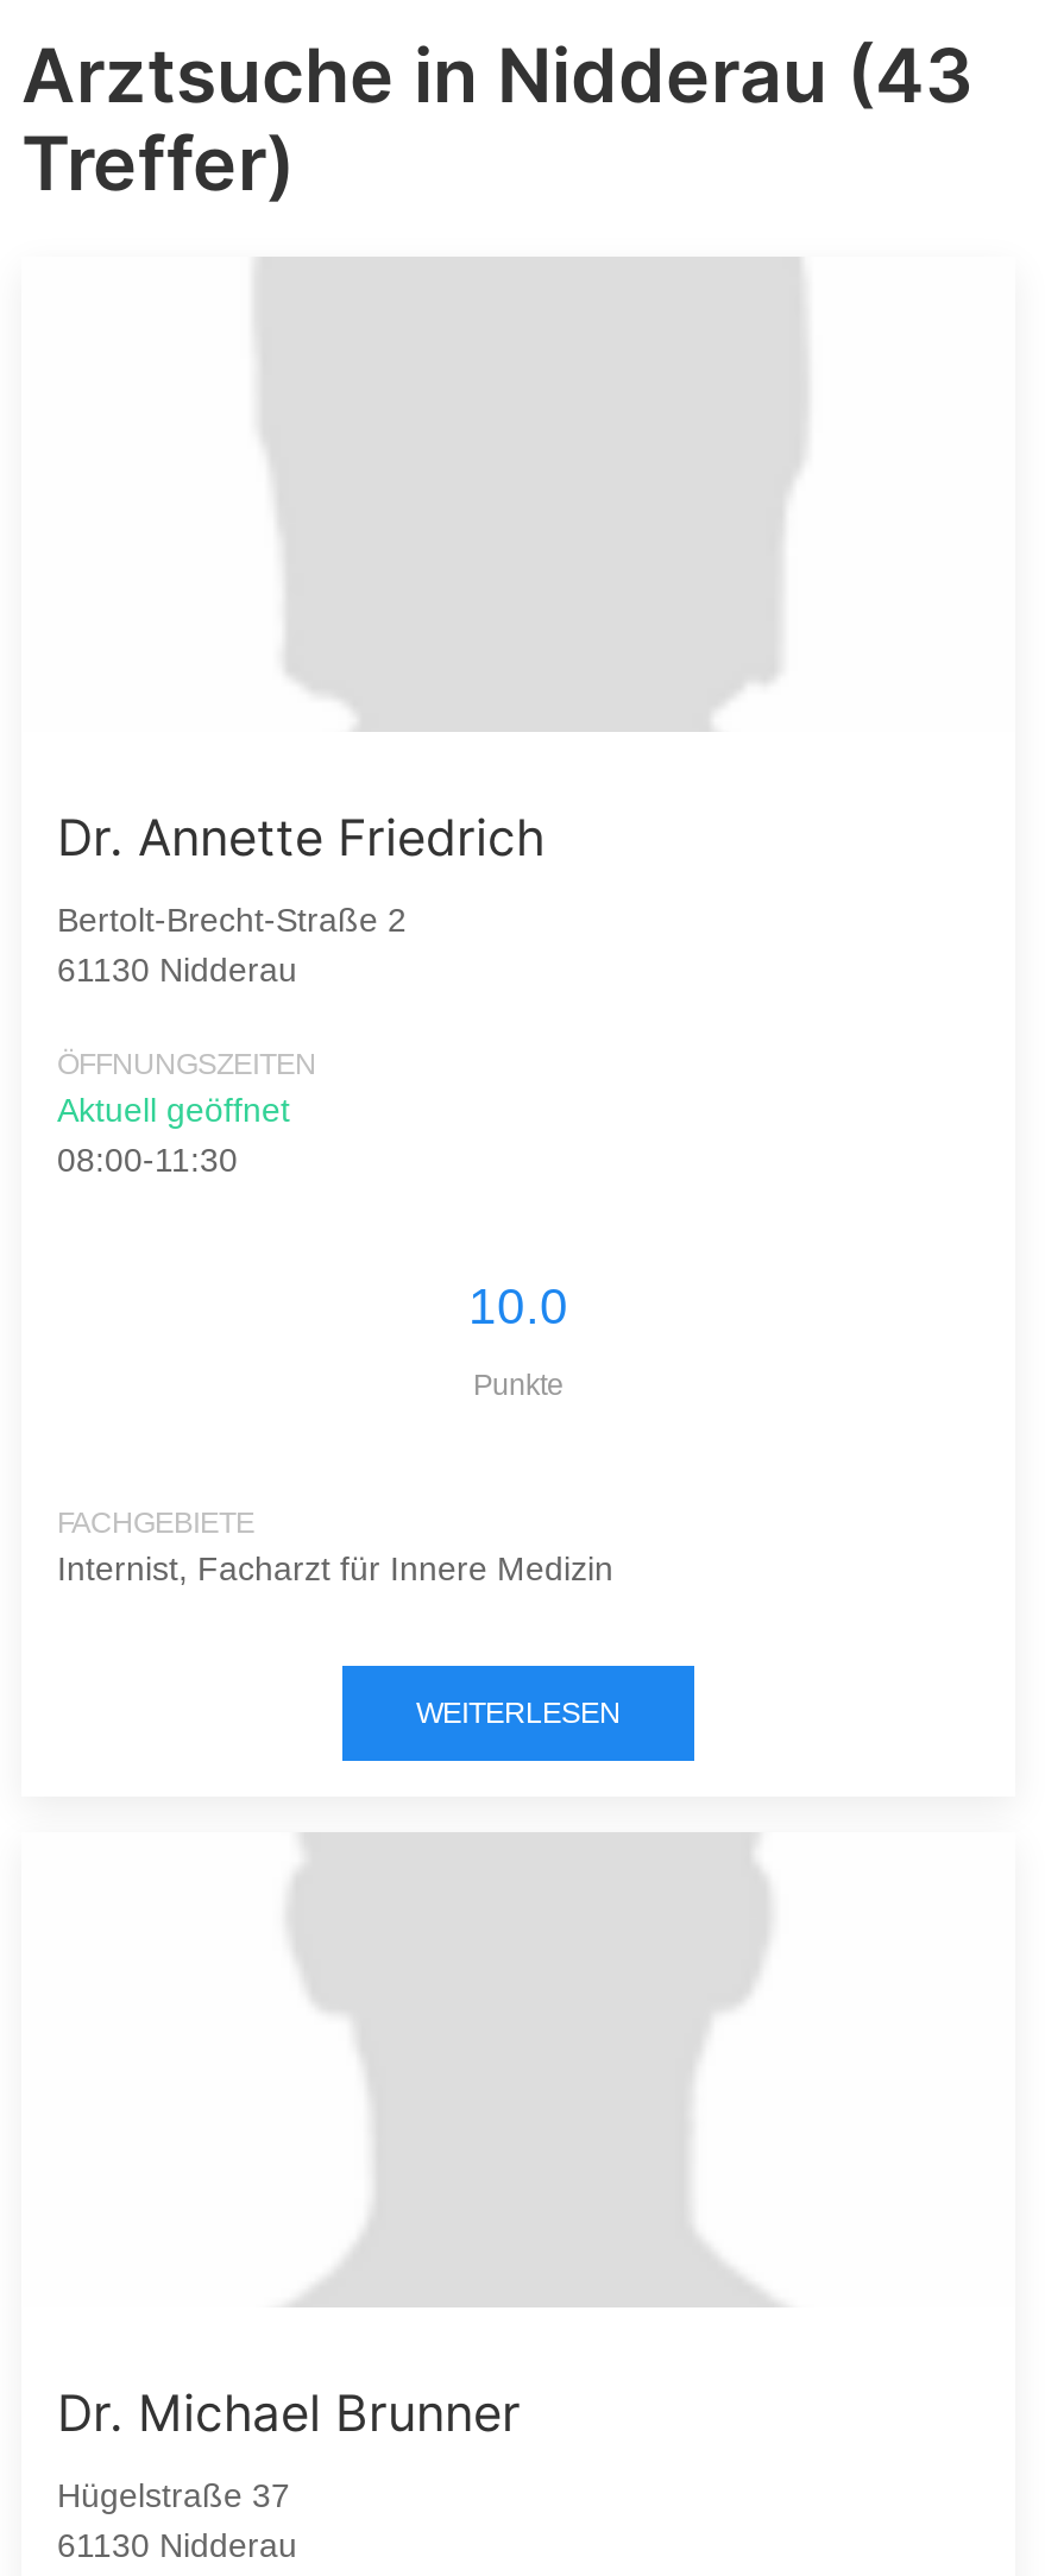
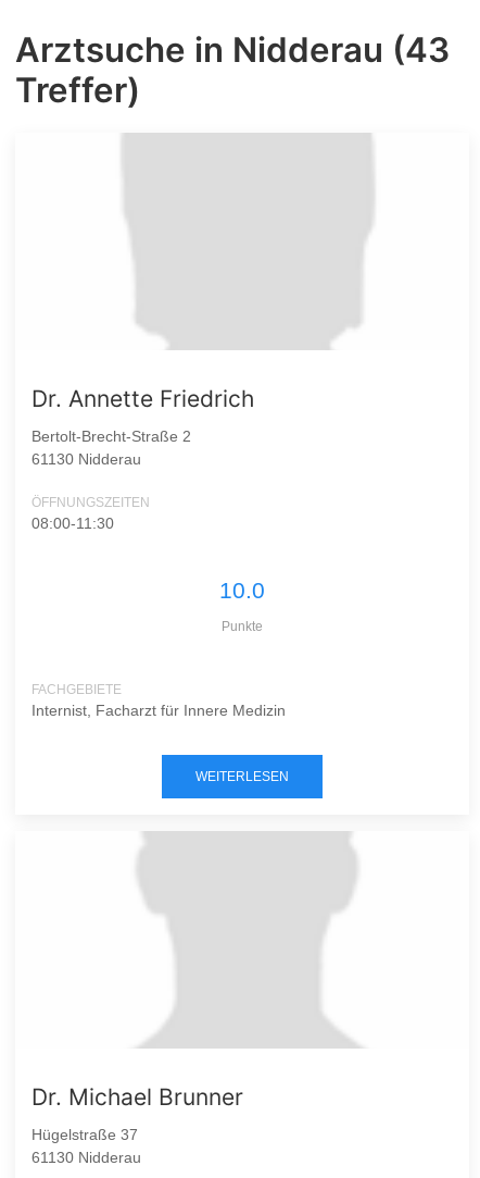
[57,1092,290,1130] Aktuell geöffnet -> none

